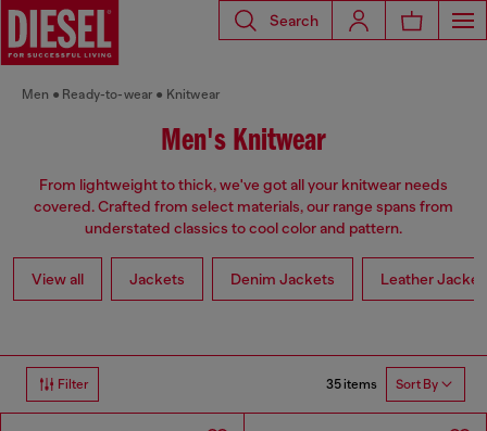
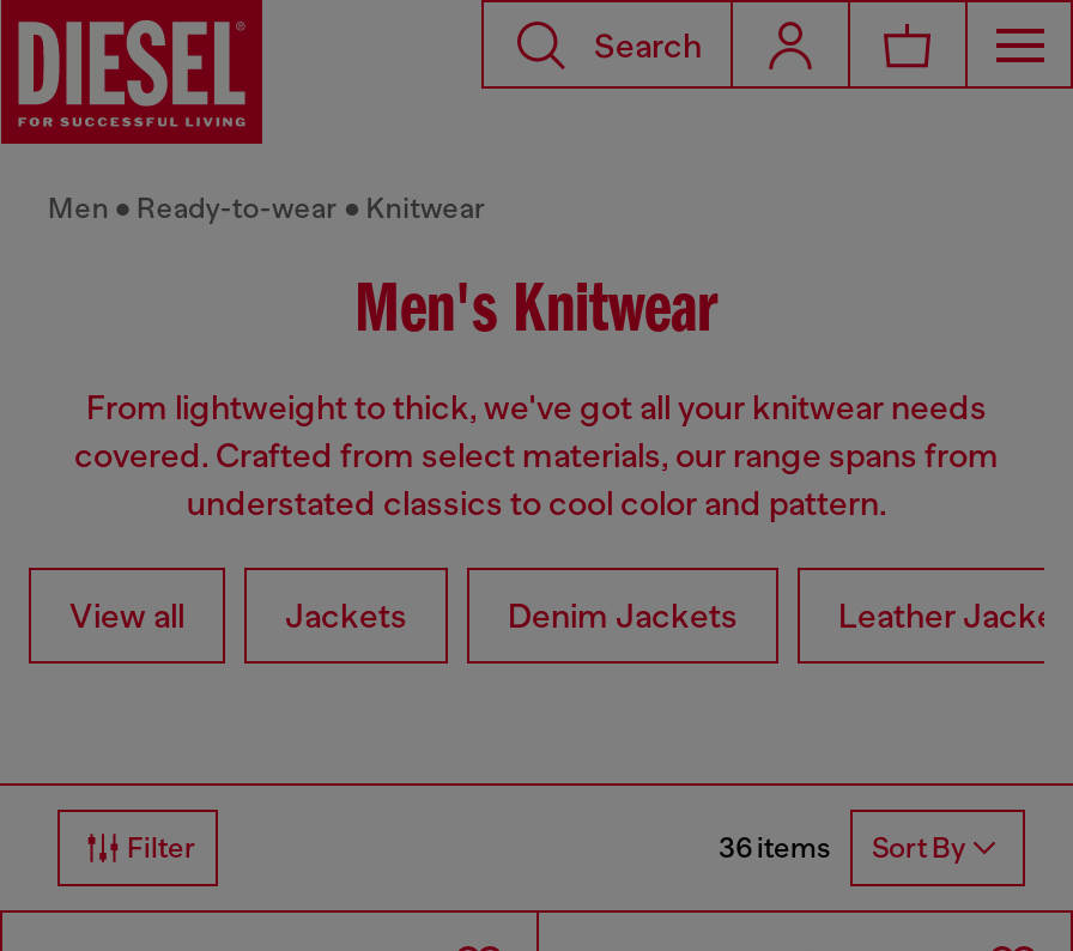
[326,377,438,392] 35 items Sort By -> [719,831,965,866] 36 items Sort By

